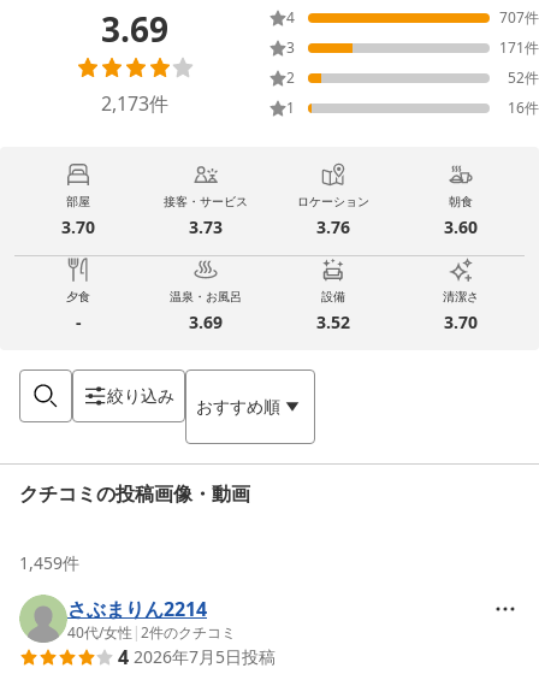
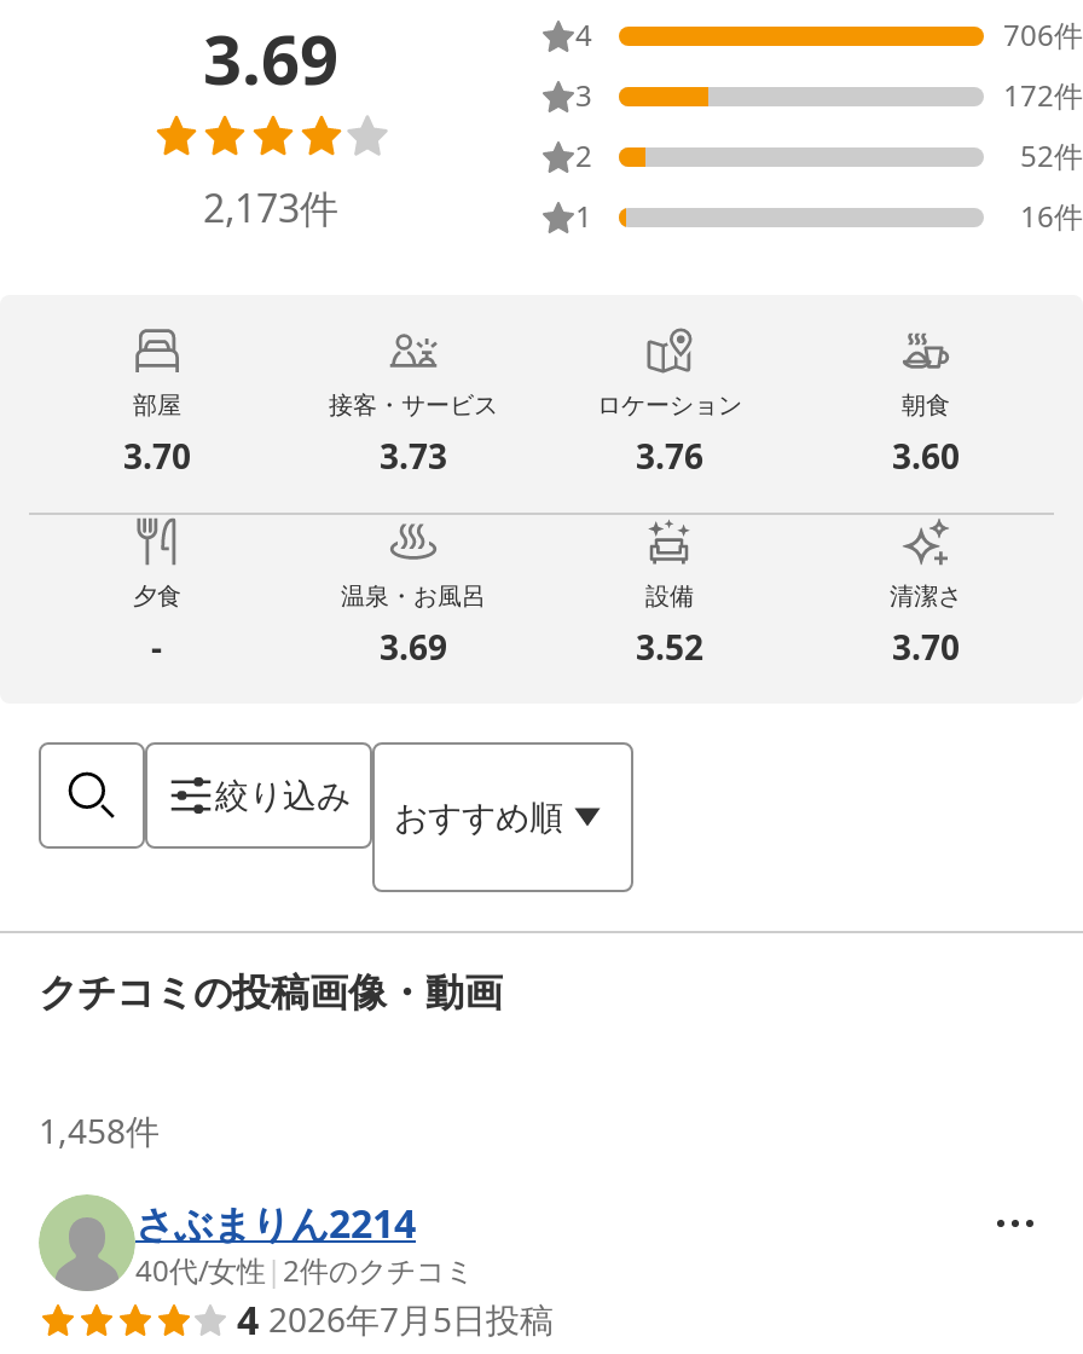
[499,7,539,28] 707件 -> [1003,15,1083,56] 706件
[499,37,539,58] 171件 -> [1003,75,1083,116] 172件
[19,551,79,574] 1,459件 -> [39,1107,160,1153] 1,458件

